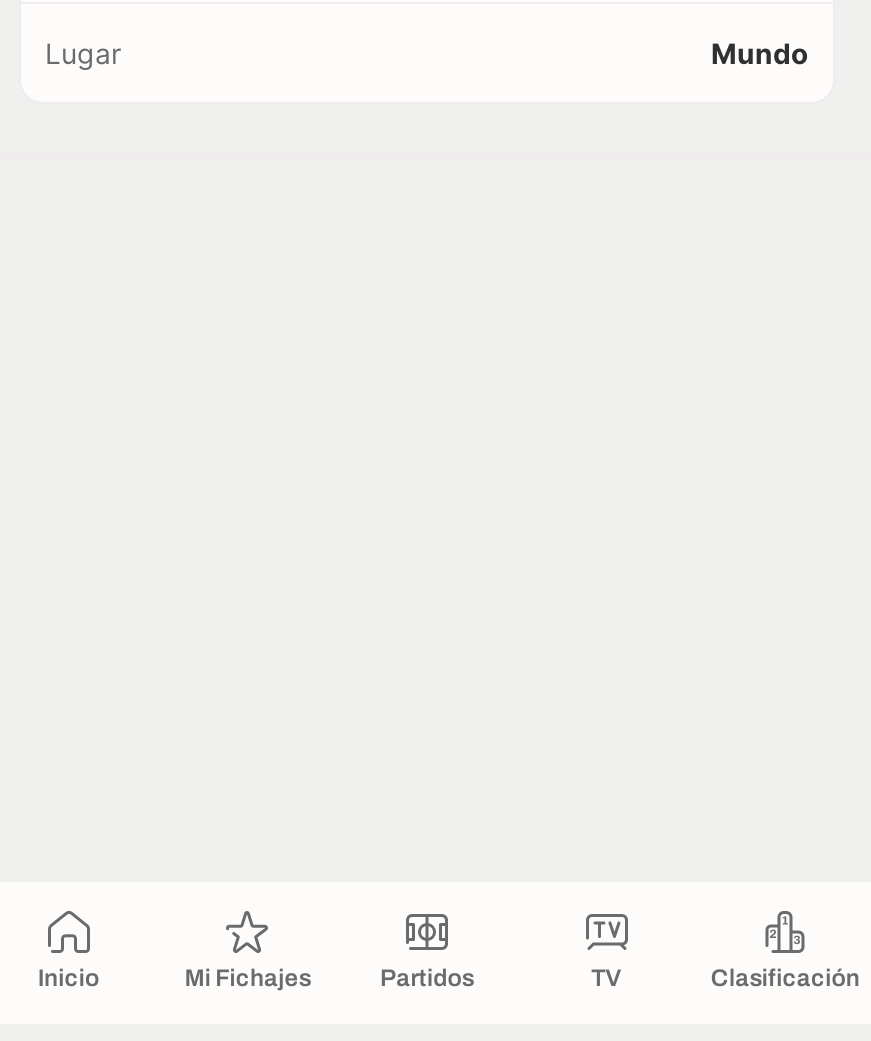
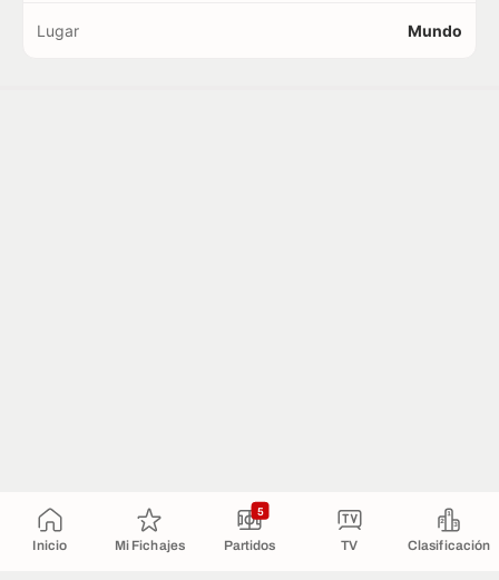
none -> [257,505,264,517] 5

